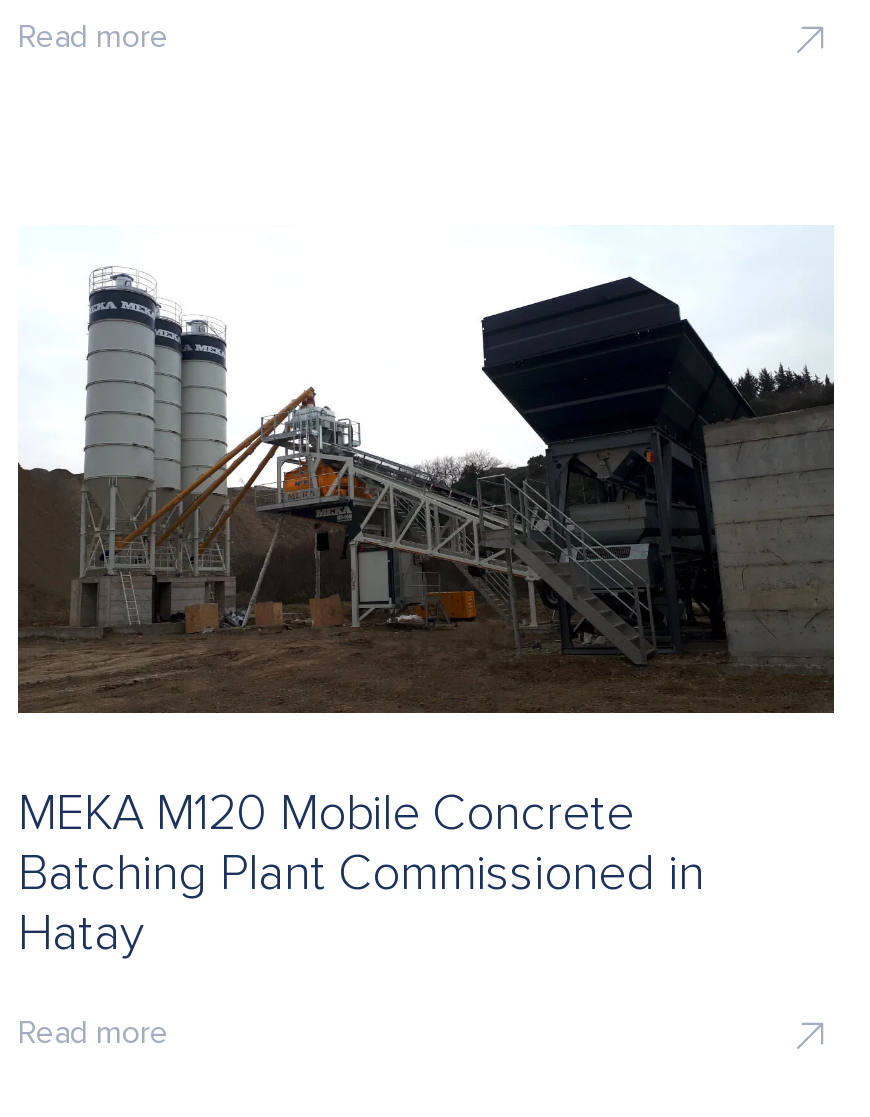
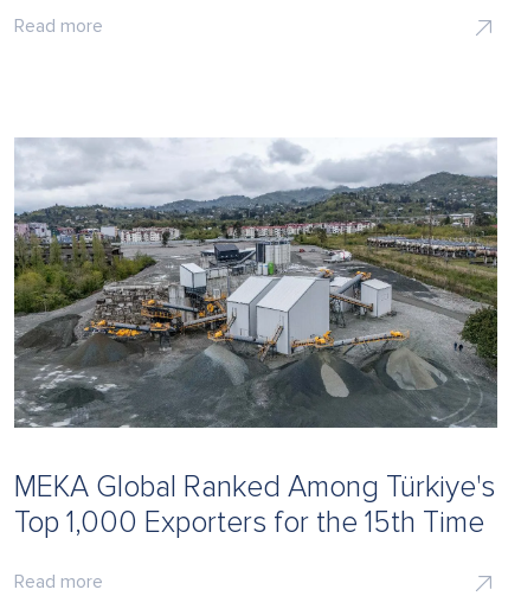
[18,257,834,964] [image] | MEKA M120 Mobile Concrete | Batching Plant Commissioned in | Hatay -> [13,137,499,541] [image] | MEKA Global Ranked Among Türkiye's | Top 1,000 Exporters for the 15th Time

